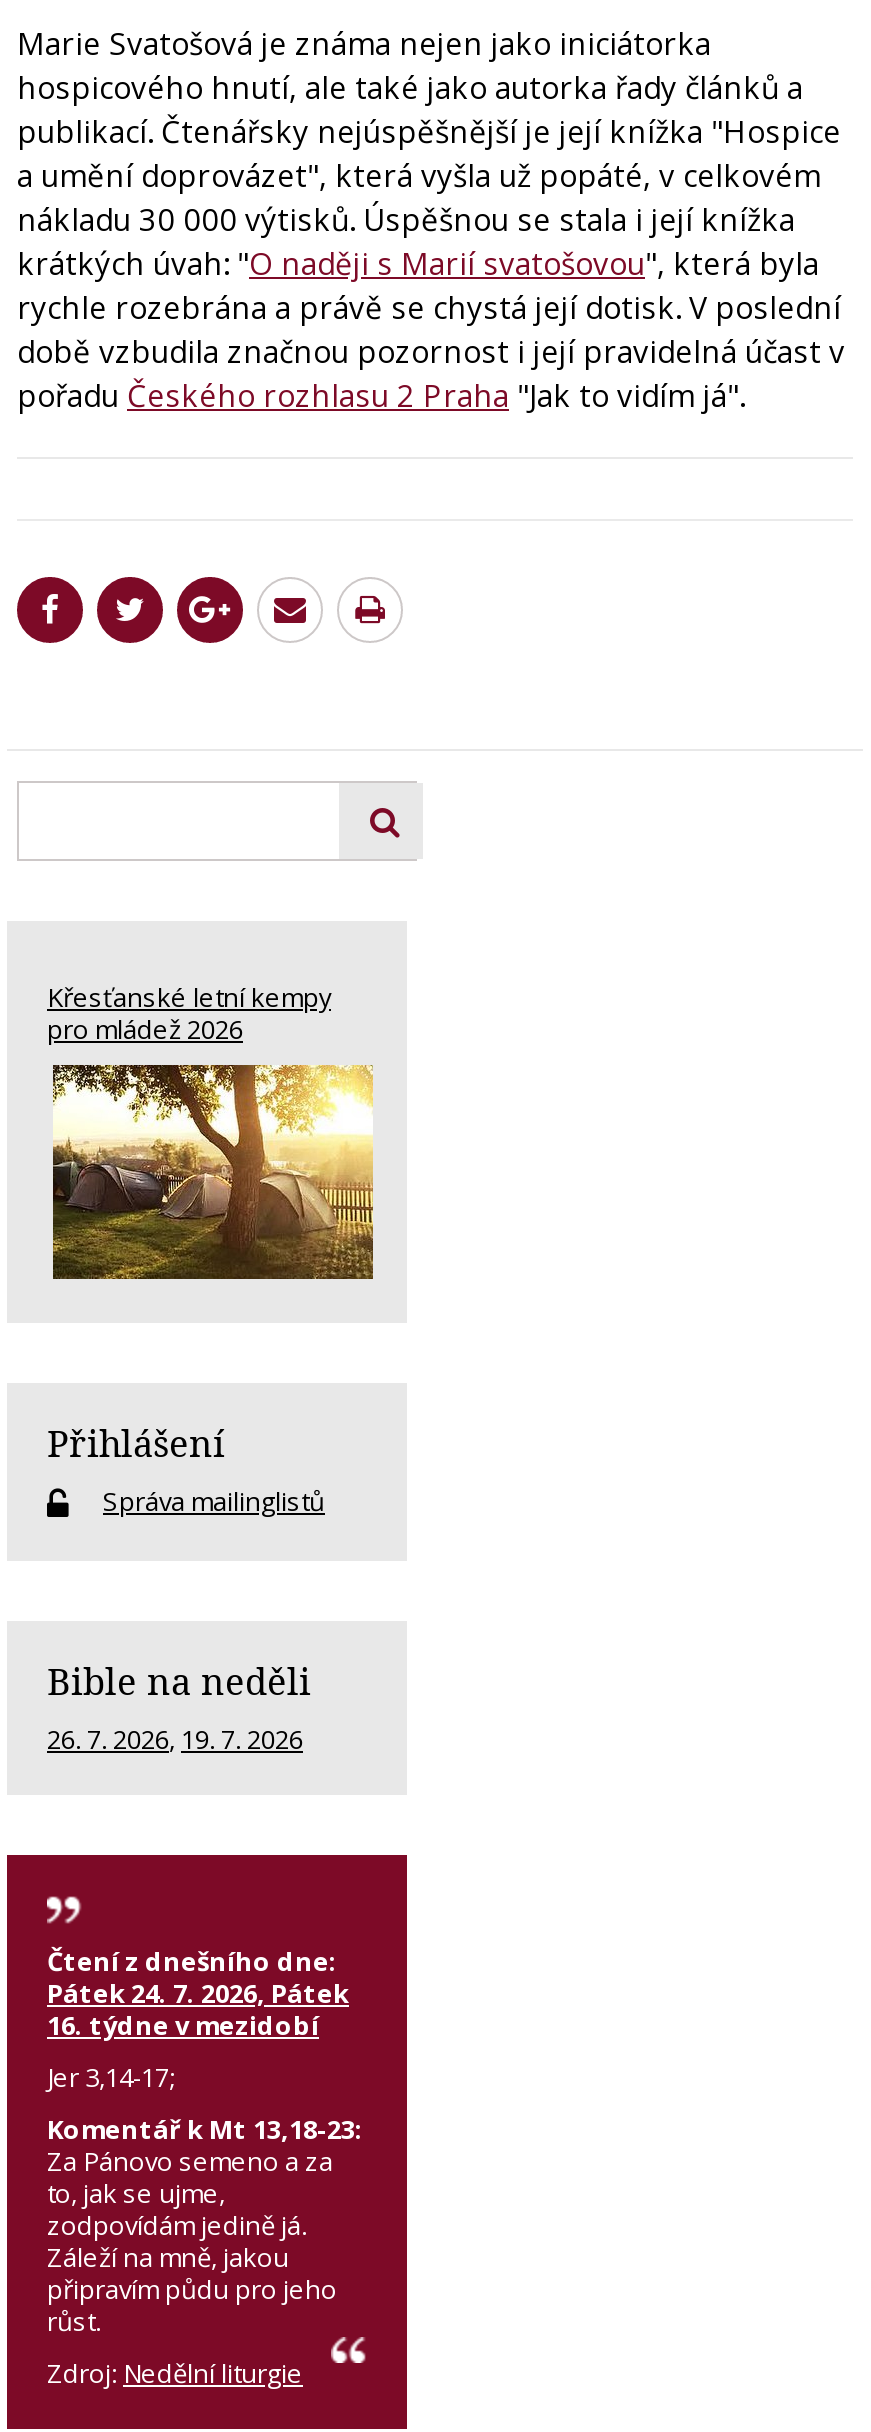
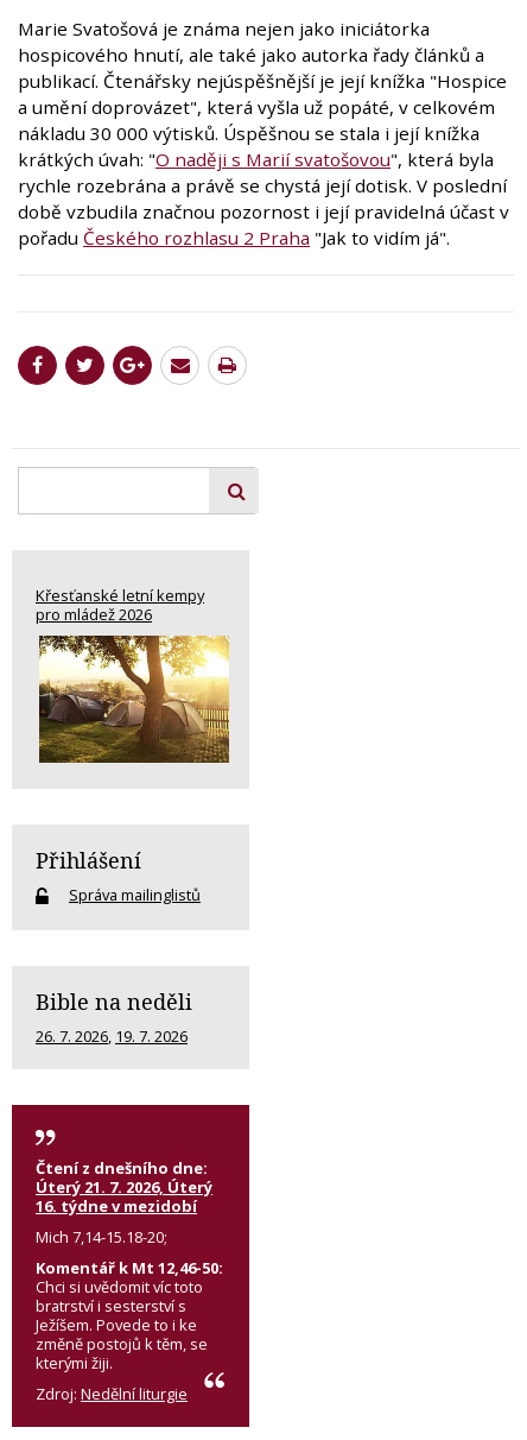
[47,1974,349,2010] Pátek 24. 7. 2026, Pátek -> [36,1176,212,1197] Úterý 21. 7. 2026, Úterý
[47,2058,363,2338] Jer 3,14-17; | Komentář k Mt 13,18-23: | Za Pánovo semeno a za | to, jak se ujme, | zodpovídám jedině já. | Záleží na mně, jakou | připravím půdu pro jeho | růst. -> [36,1226,223,1373] Mich 7,14-15.18-20; | Komentář k Mt 12,46-50: | Chci si uvědomit víc toto | bratrství i sesterství s | Ježíšem. Povede to i ke | změně postojů k těm, se | kterými žiji.

